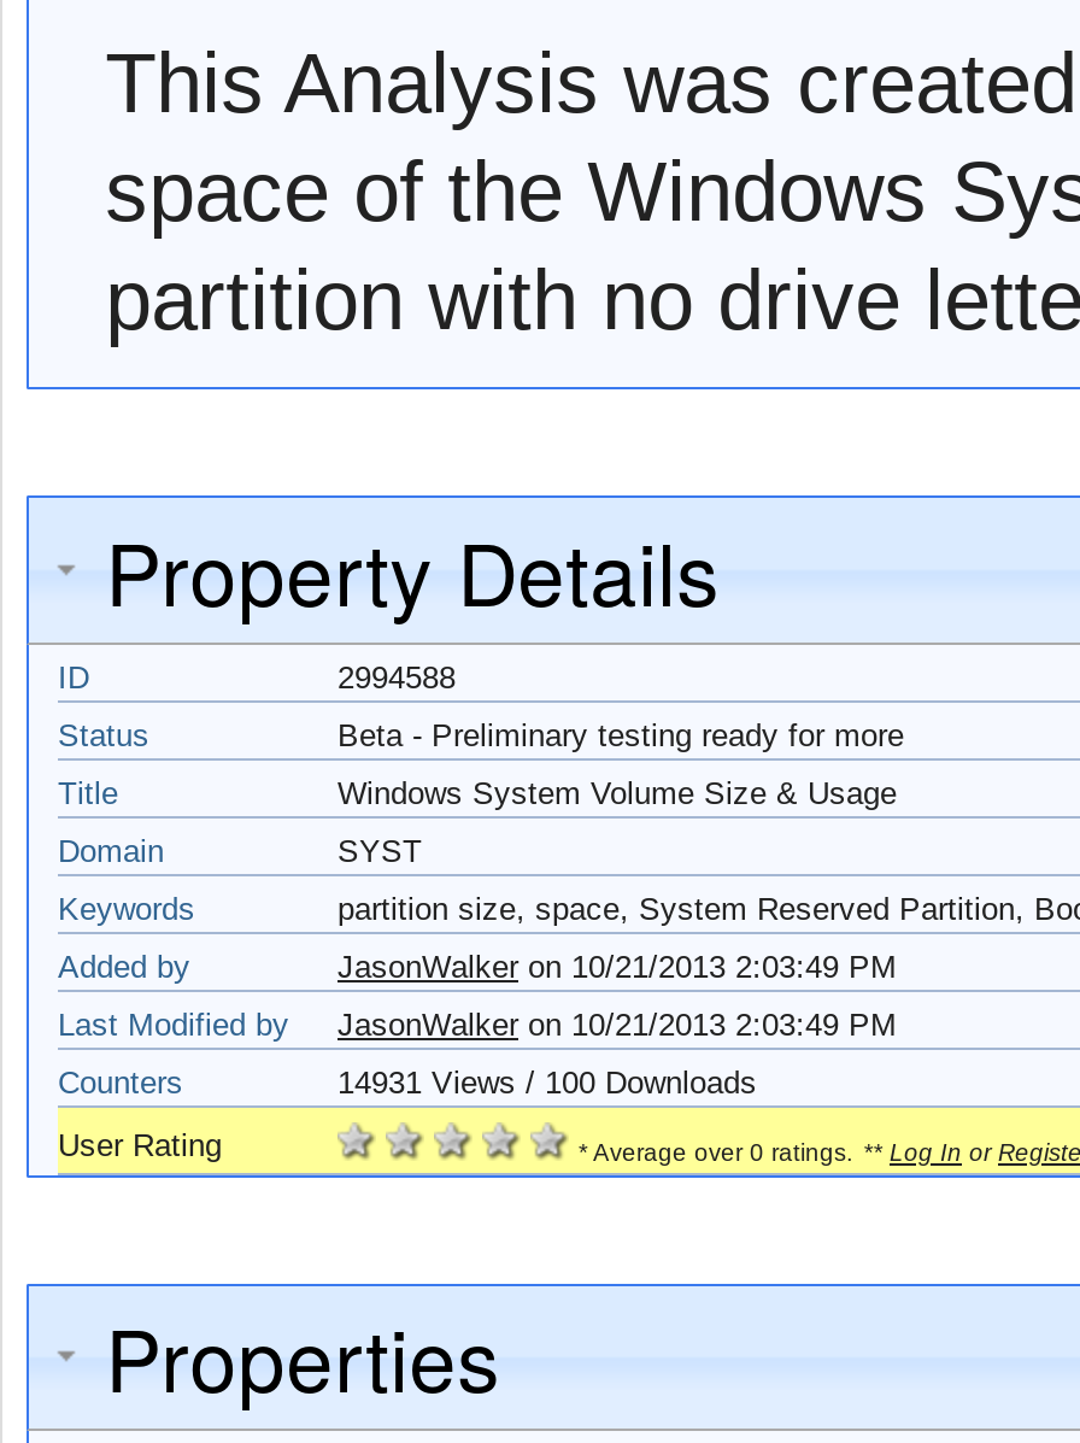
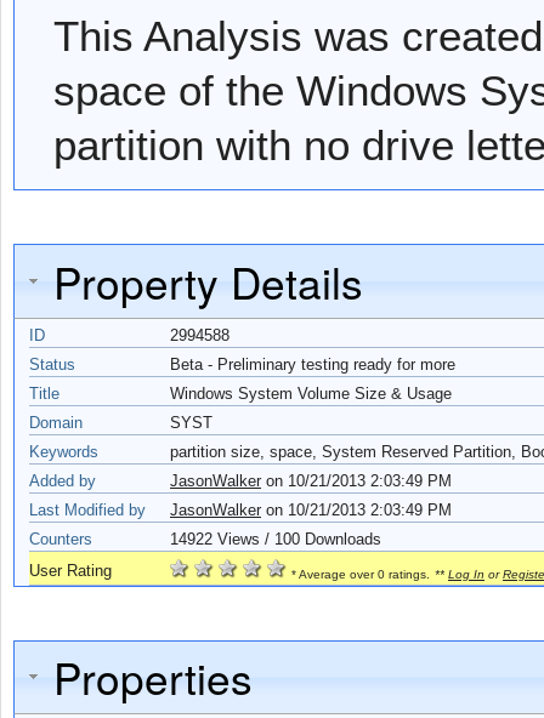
[337,1064,757,1100] 14931 Views / 100 Downloads -> [170,530,381,548] 14922 Views / 100 Downloads

